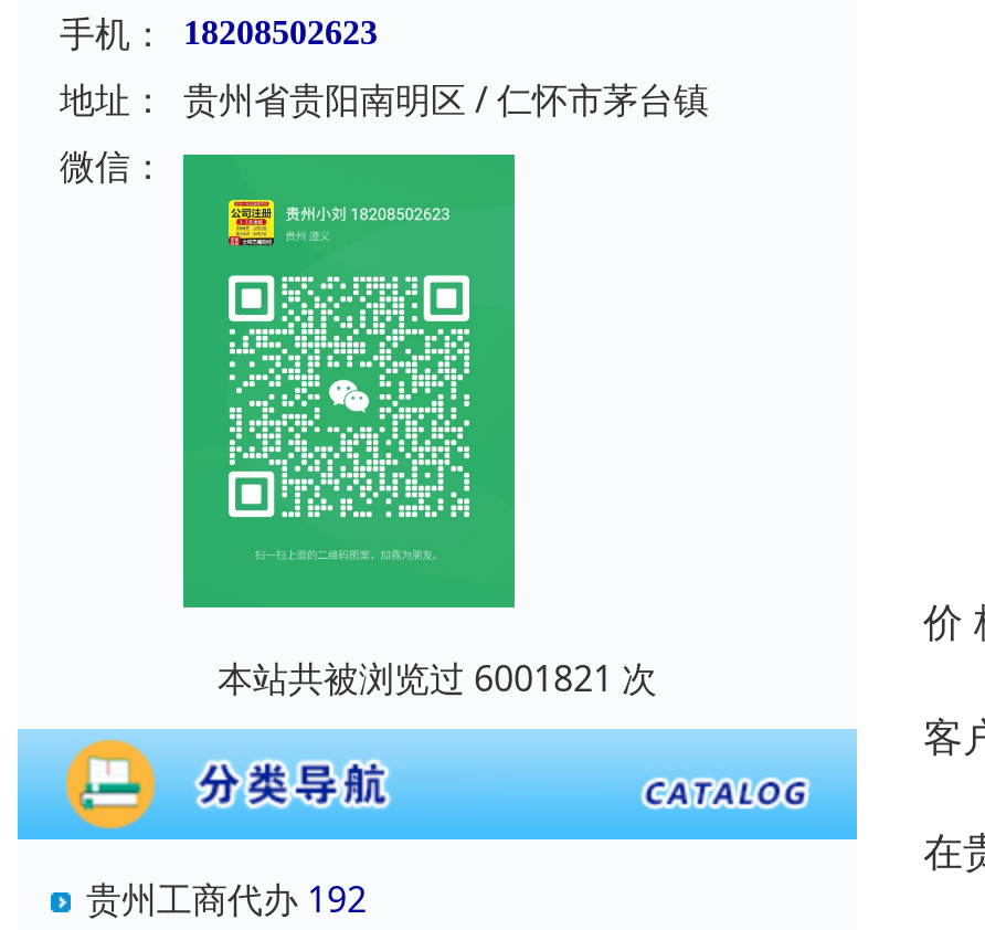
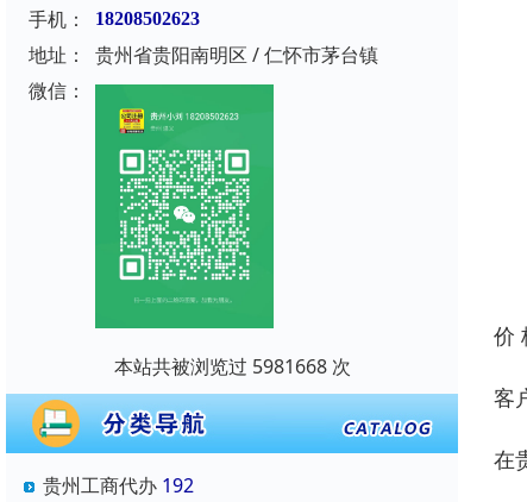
[218,653,657,702] 本站共被浏览过 6001821 次 -> [114,353,350,379] 本站共被浏览过 5981668 次

